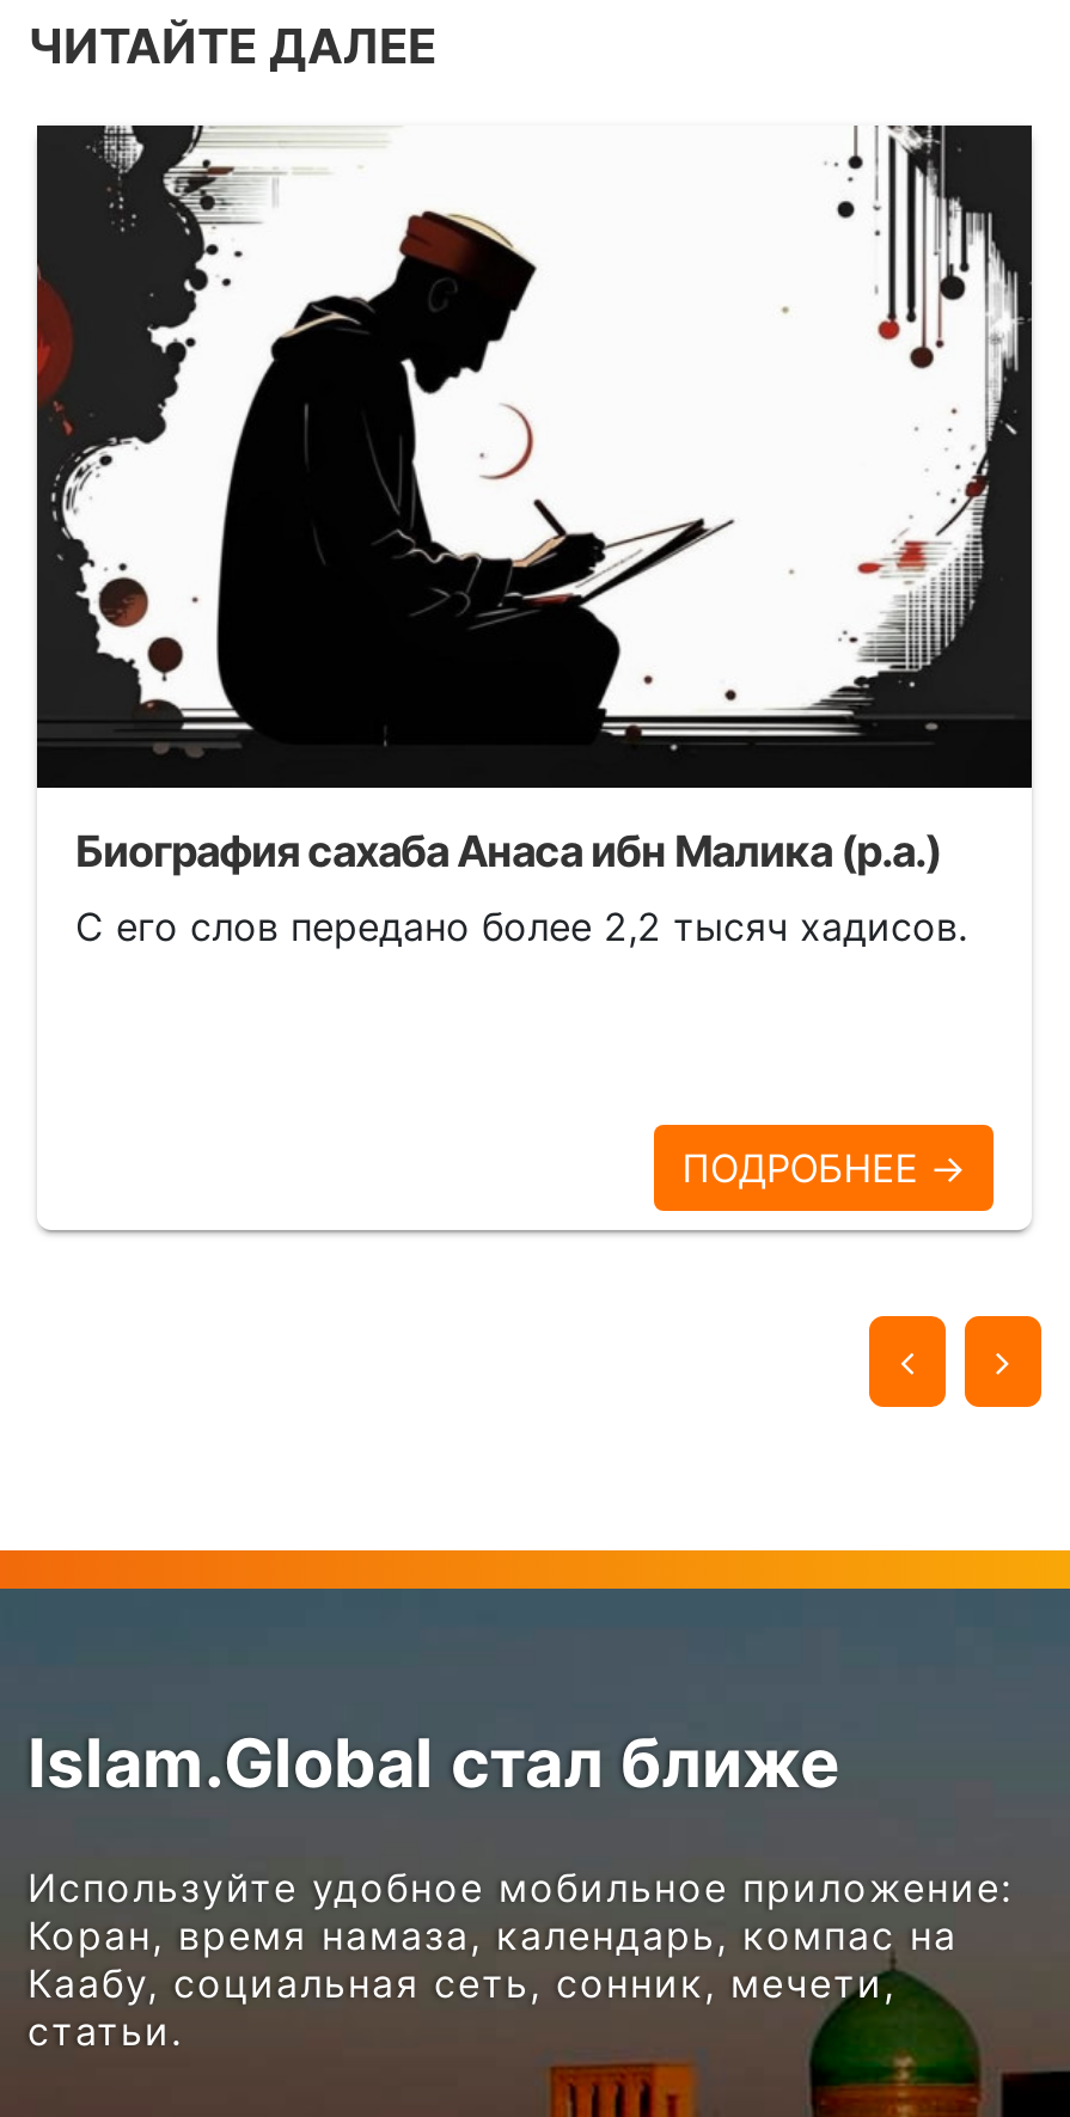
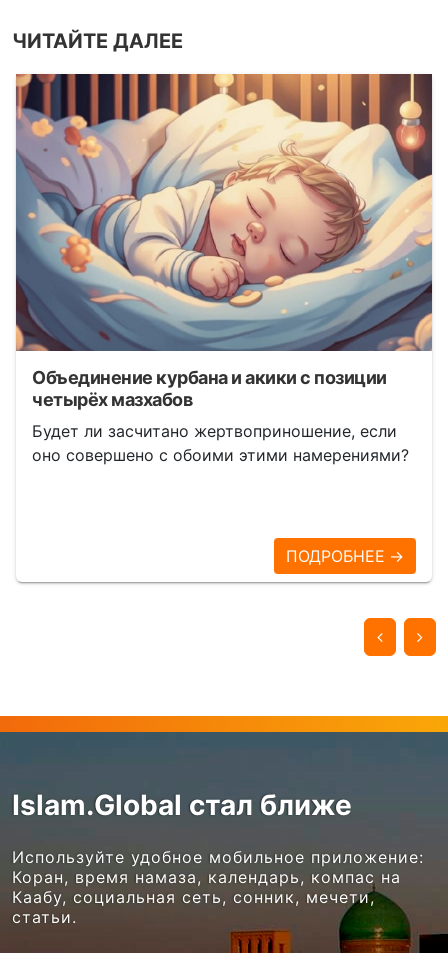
[35,123,1034,876] [image] | Биография сахаба Анаса ибн Малика (р.а.) -> [15,73,433,410] [image] | Объединение курбана и акики с позиции | четырёх мазхабов
[75,902,967,950] С его слов передано более 2,2 тысяч хадисов. -> [32,421,409,465] Будет ли засчитано жертвоприношение, если | оно совершено с обоими этими намерениями?

